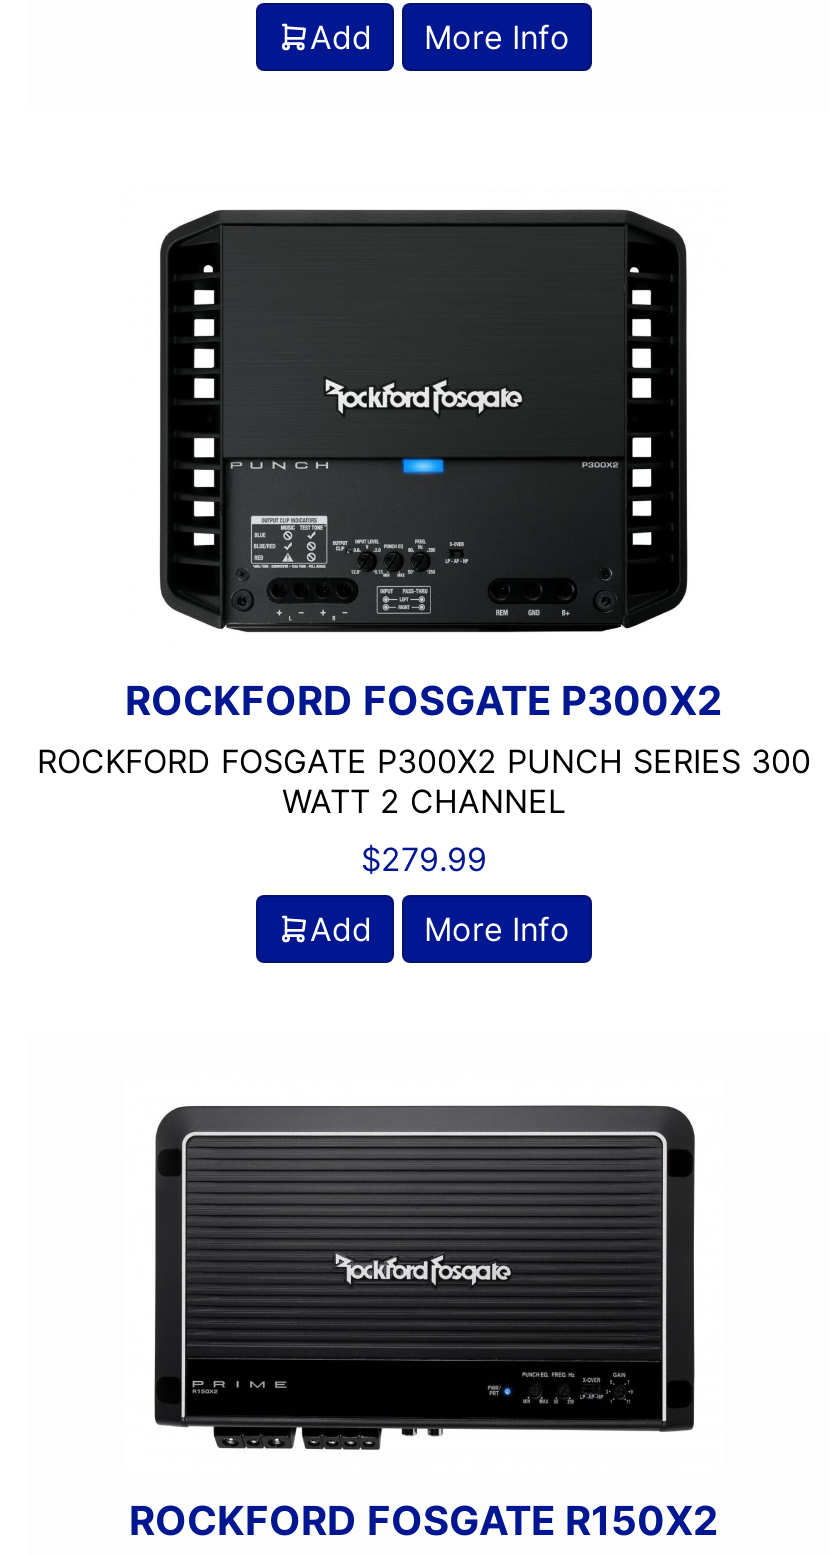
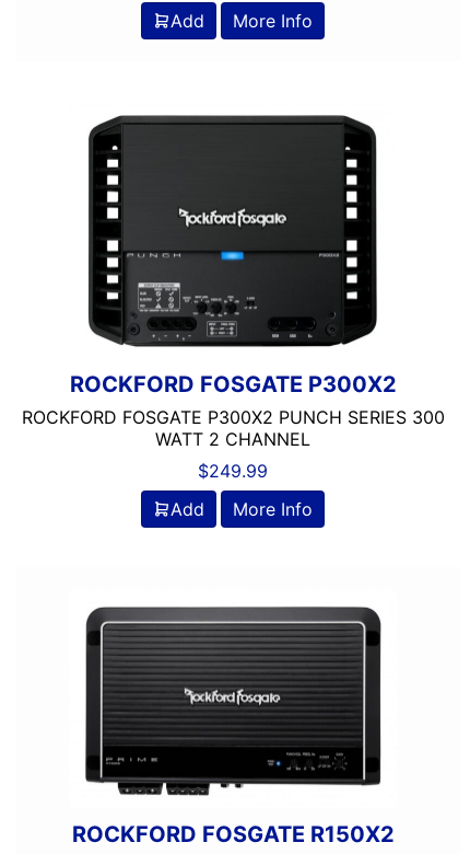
[361,839,487,879] $279.99 -> [198,460,268,482] $249.99

